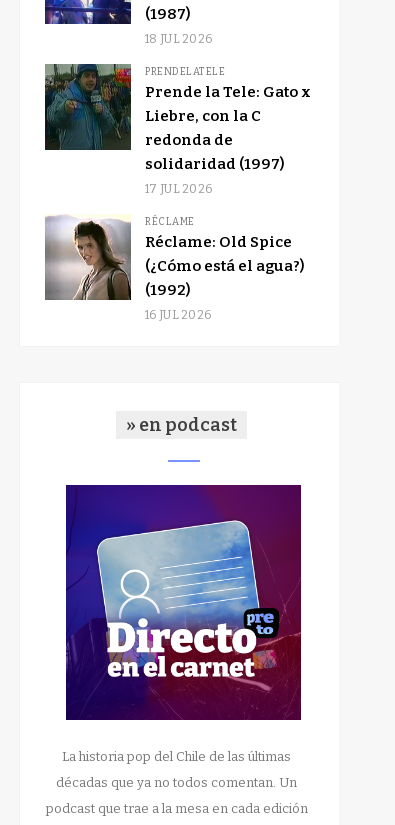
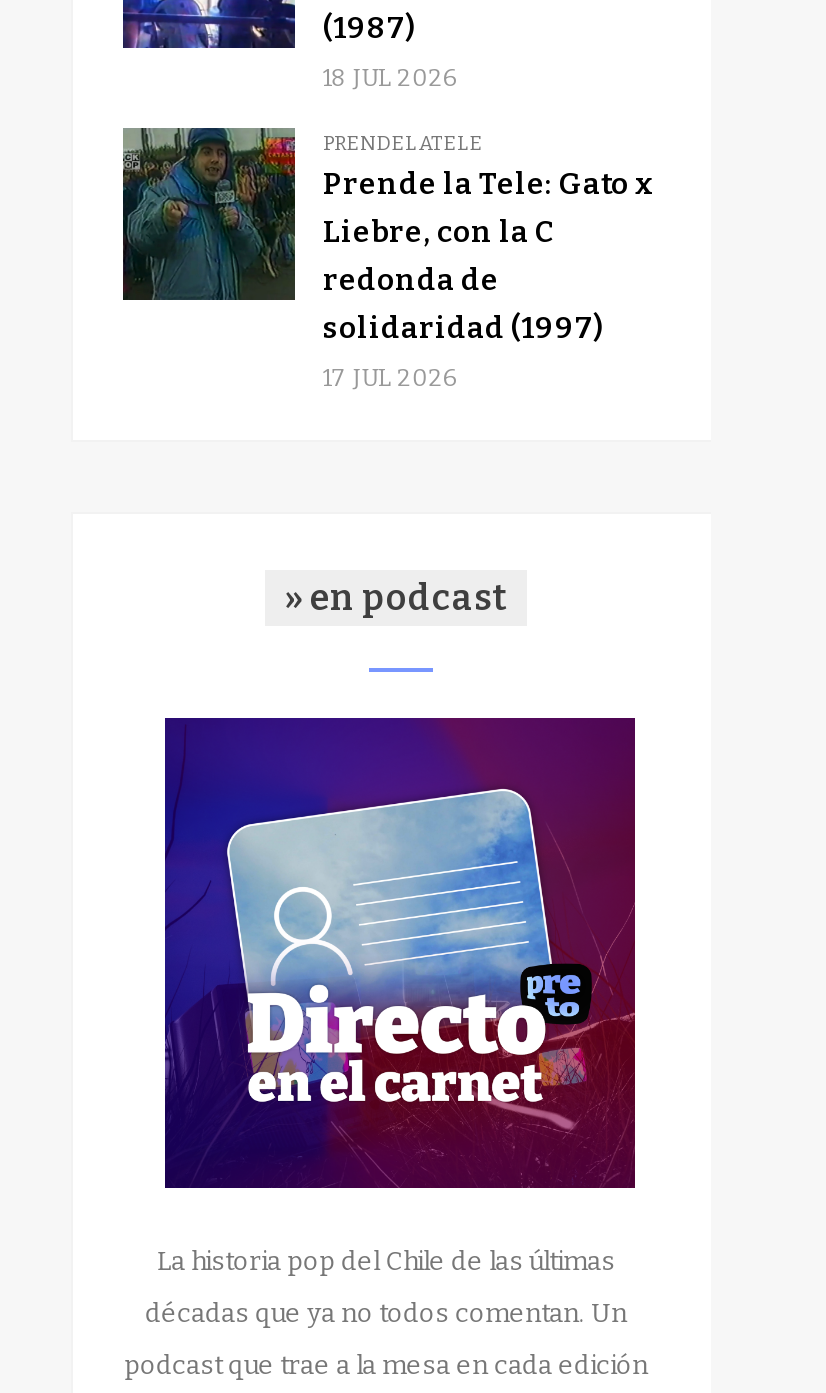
[44,215,304,322] [image] | RÉCLAME | Réclame: Old Spice | (¿Cómo está el agua?) | (1992) | 16 JUL 2026 -> none

